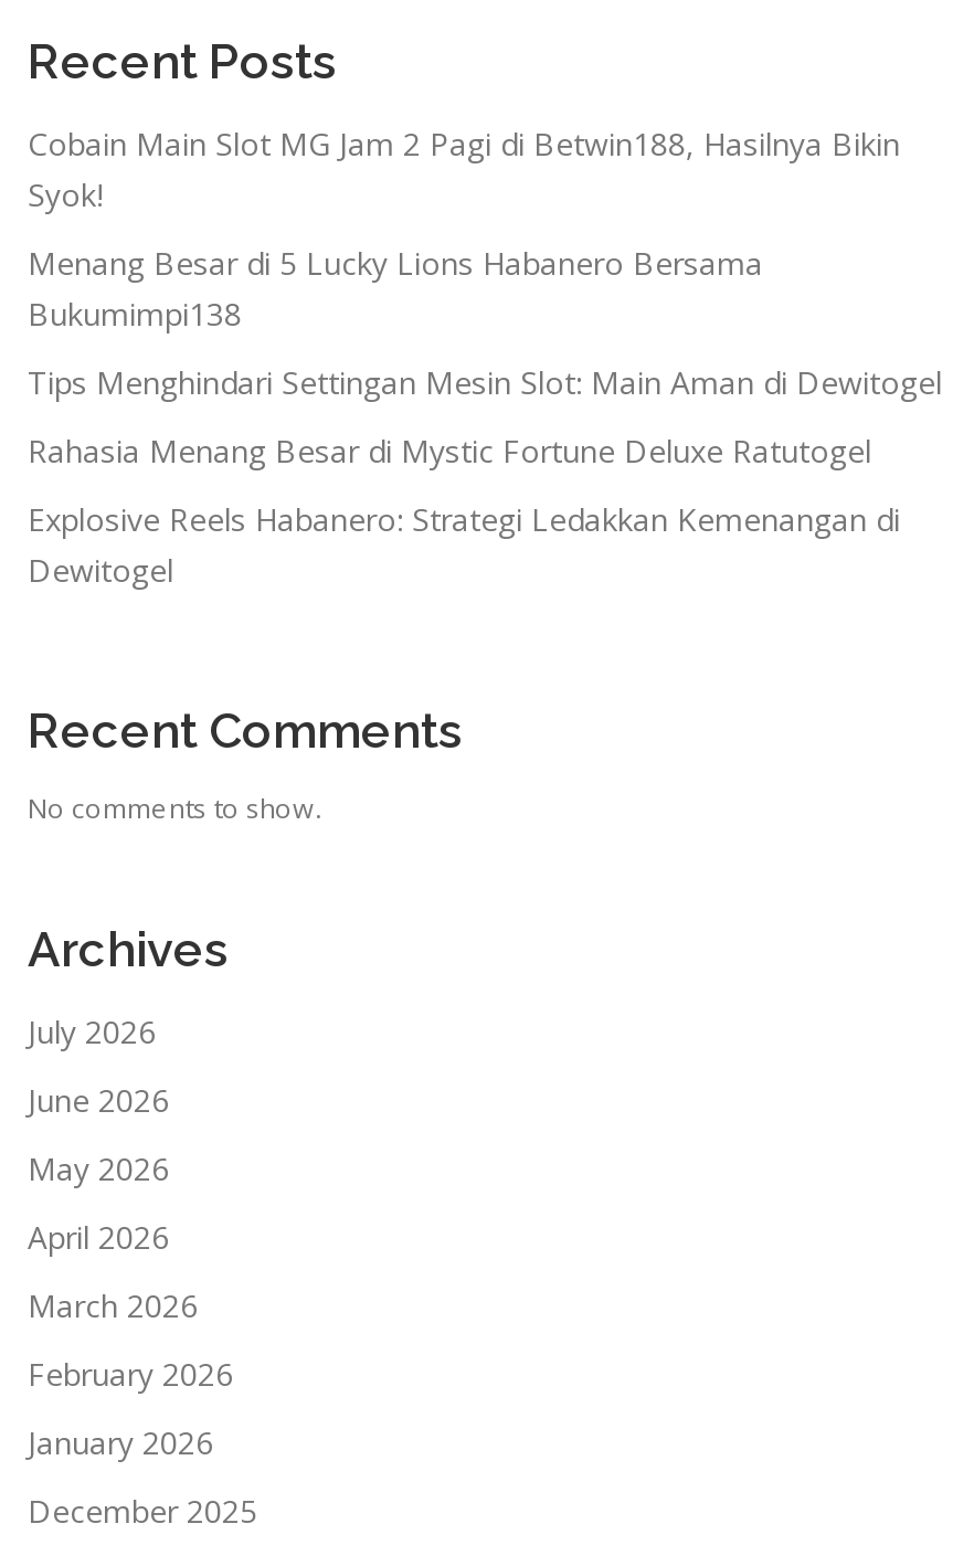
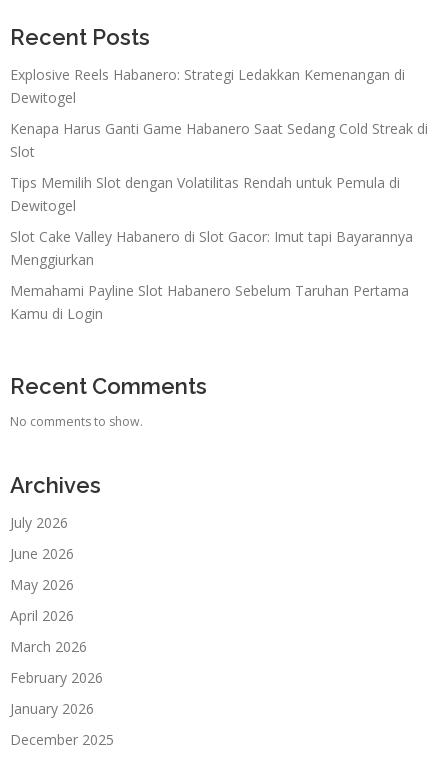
[28,122,942,471] Cobain Main Slot MG Jam 2 Pagi di Betwin188, Hasilnya Bikin | Syok! | Menang Besar di 5 Lucky Lions Habanero Bersama | Bukumimpi138 | Tips Menghindari Settingan Mesin Slot: Main Aman di Dewitogel | Rahasia Menang Besar di Mystic Fortune Deluxe Ratutogel -> none
moved [28,497,900,590] -> [10,65,405,107]: Explosive Reels Habanero: Strategi Ledakkan Kemenangan di | Dewitogel
none -> [10,119,428,323] Kenapa Harus Ganti Game Habanero Saat Sedang Cold Streak di | Slot | Tips Memilih Slot dengan Volatilitas Rendah untuk Pemula di | Dewitogel | Slot Cake Valley Habanero di Slot Gacor: Imut tapi Bayarannya | Menggiurkan | Memahami Payline Slot Habanero Sebelum Taruhan Pertama | Kamu di Login

